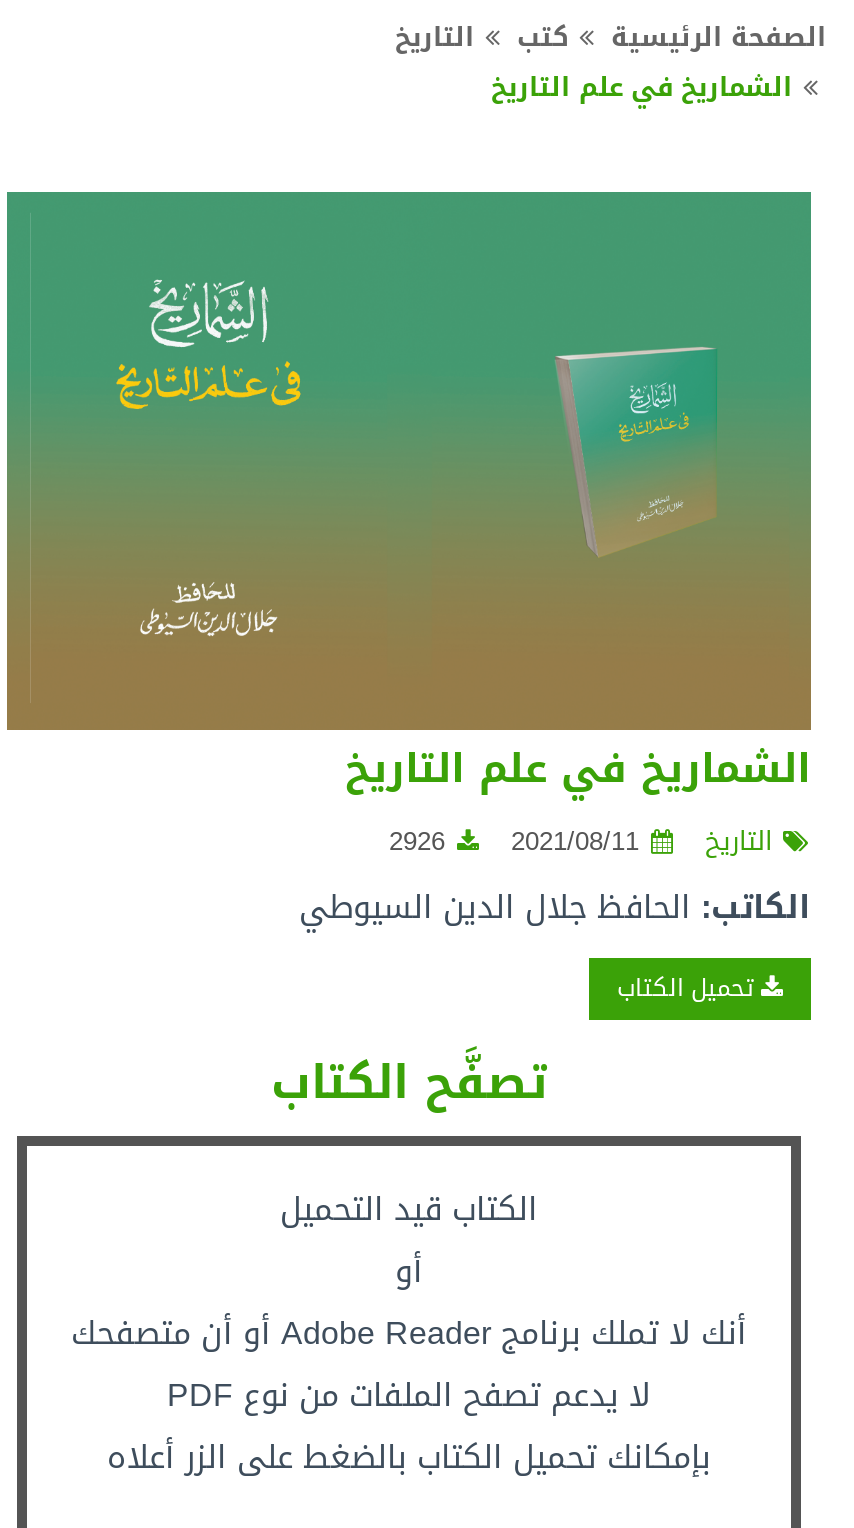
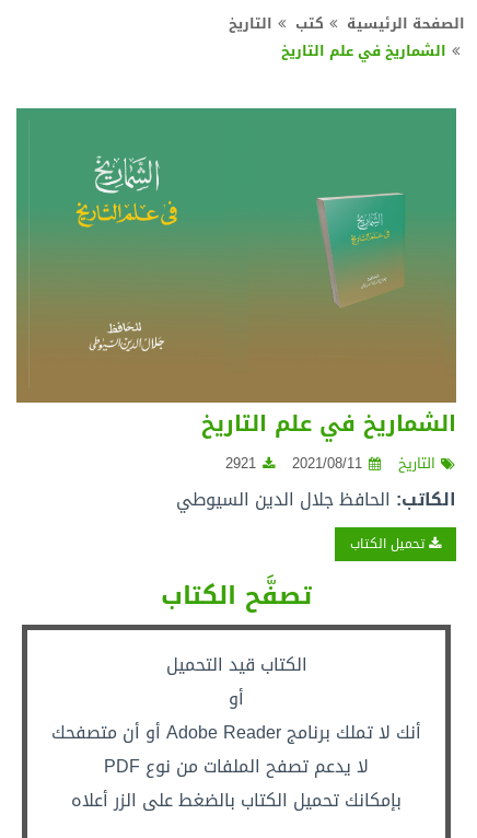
[389,816,445,866] 2926 -> [225,450,256,477] 2921

